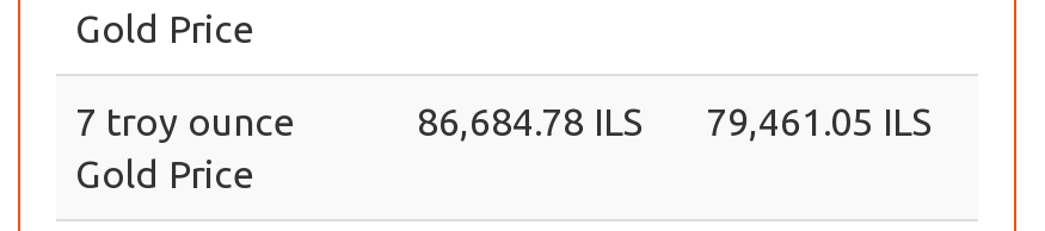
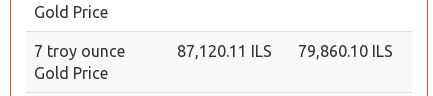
[417,100,644,143] 86,684.78 ILS -> [177,42,272,60] 87,120.11 ILS
[706,100,933,143] 79,461.05 ILS -> [298,42,393,60] 79,860.10 ILS

